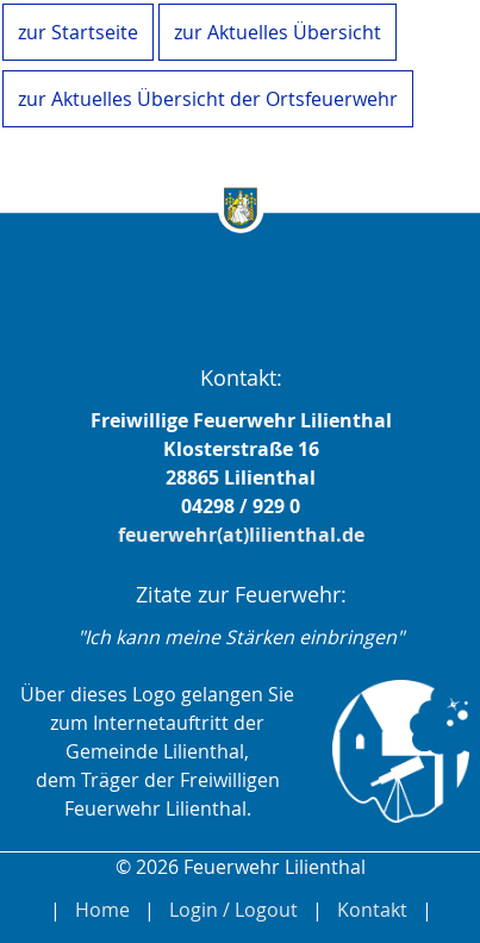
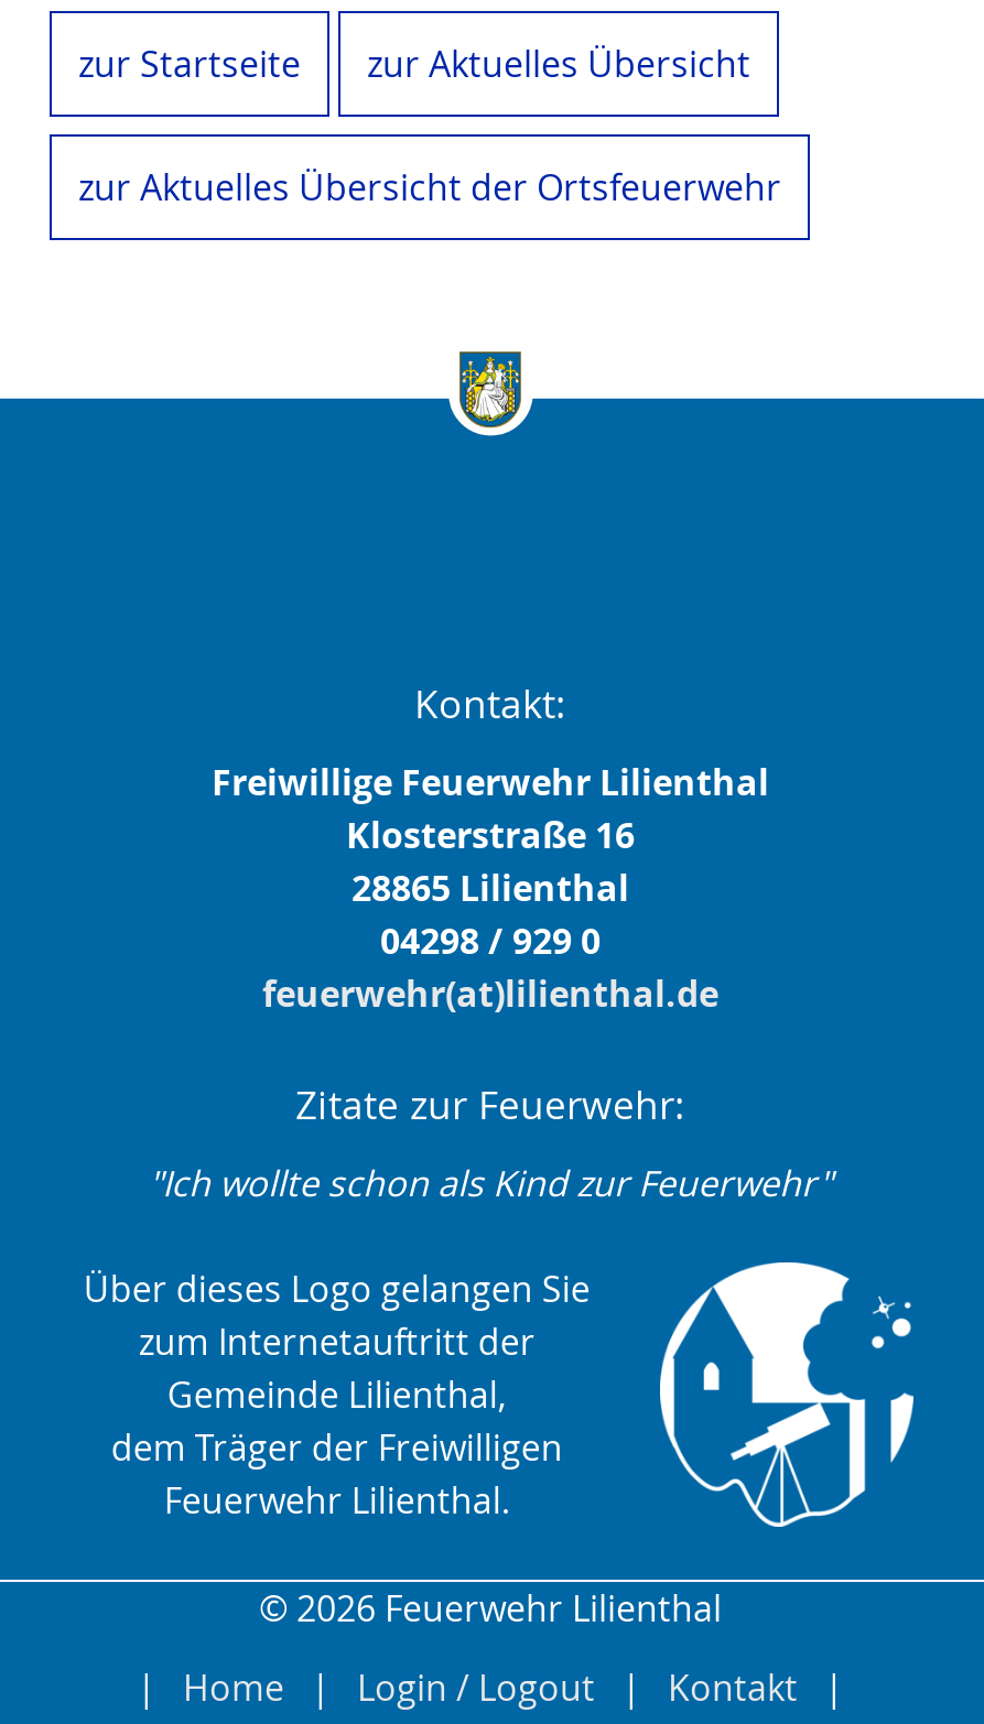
[77,624,404,650] "Ich kann meine Stärken einbringen" -> [149,1160,832,1208] "Ich wollte schon als Kind zur Feuerwehr"

